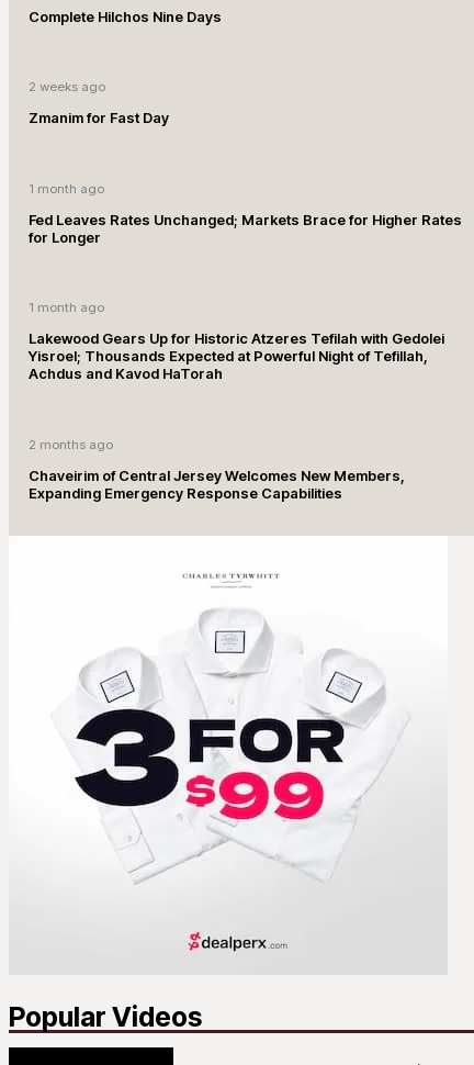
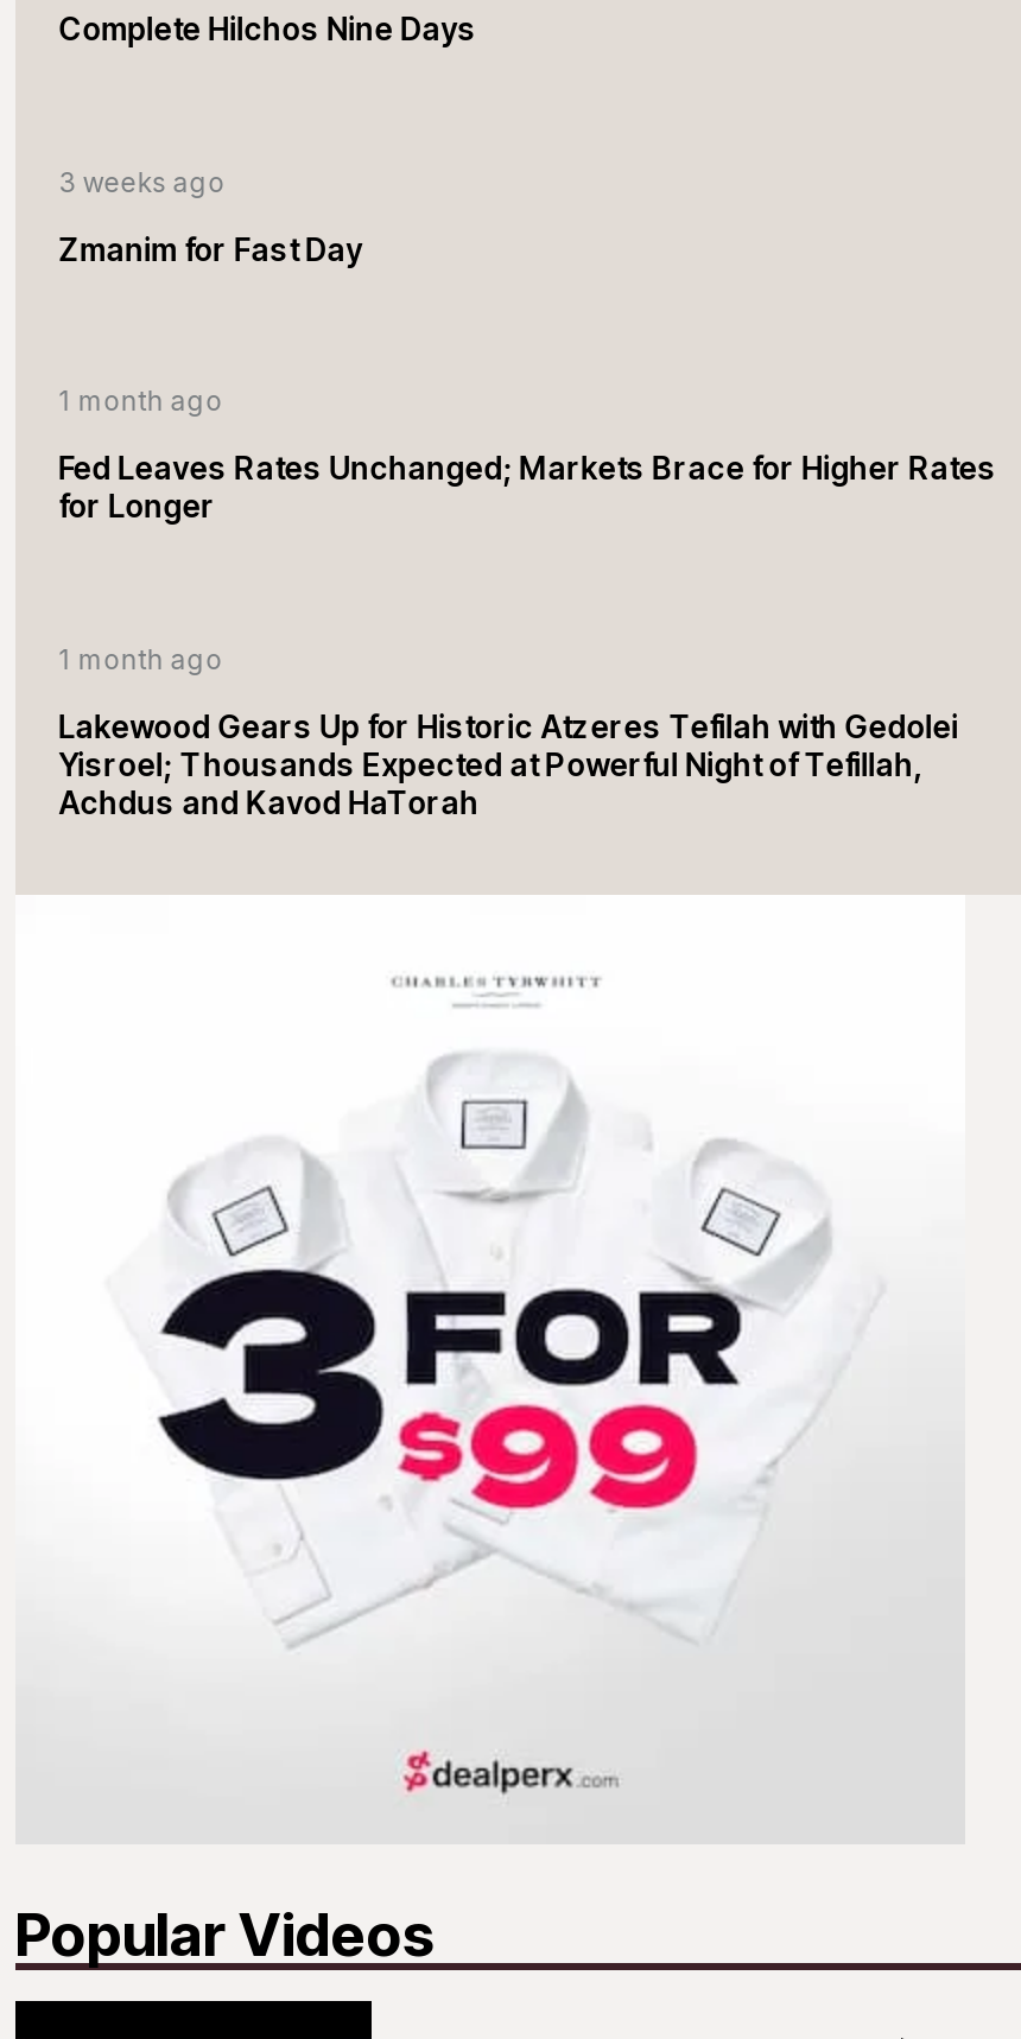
[29,79,106,95] 2 weeks ago -> [59,166,225,199] 3 weeks ago
[29,437,405,502] 2 months ago | Chaveirim of Central Jersey Welcomes New Members, | Expanding Emergency Response Capabilities -> none

